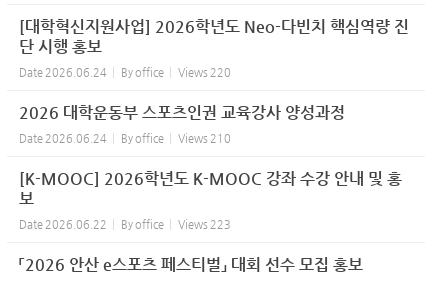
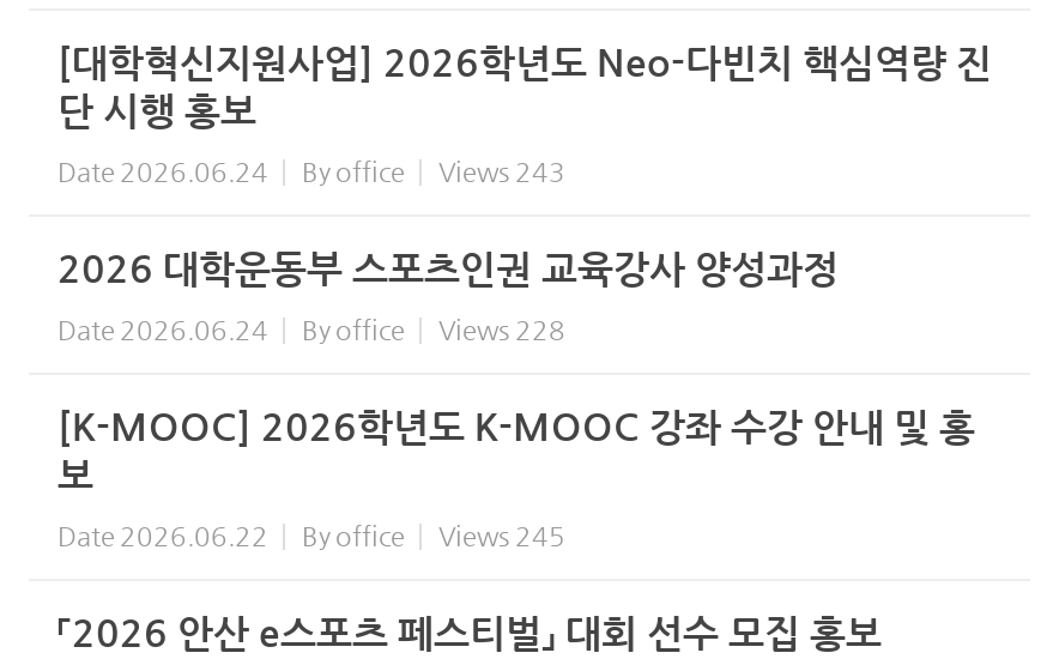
[19,66,231,79] Date 2026.06.24 By office Views 220 -> [58,157,565,188] Date 2026.06.24 By office Views 243
[19,132,231,145] Date 2026.06.24 By office Views 210 -> [58,315,565,346] Date 2026.06.24 By office Views 228
[19,218,231,231] Date 2026.06.22 By office Views 223 -> [58,521,565,552] Date 2026.06.22 By office Views 245

